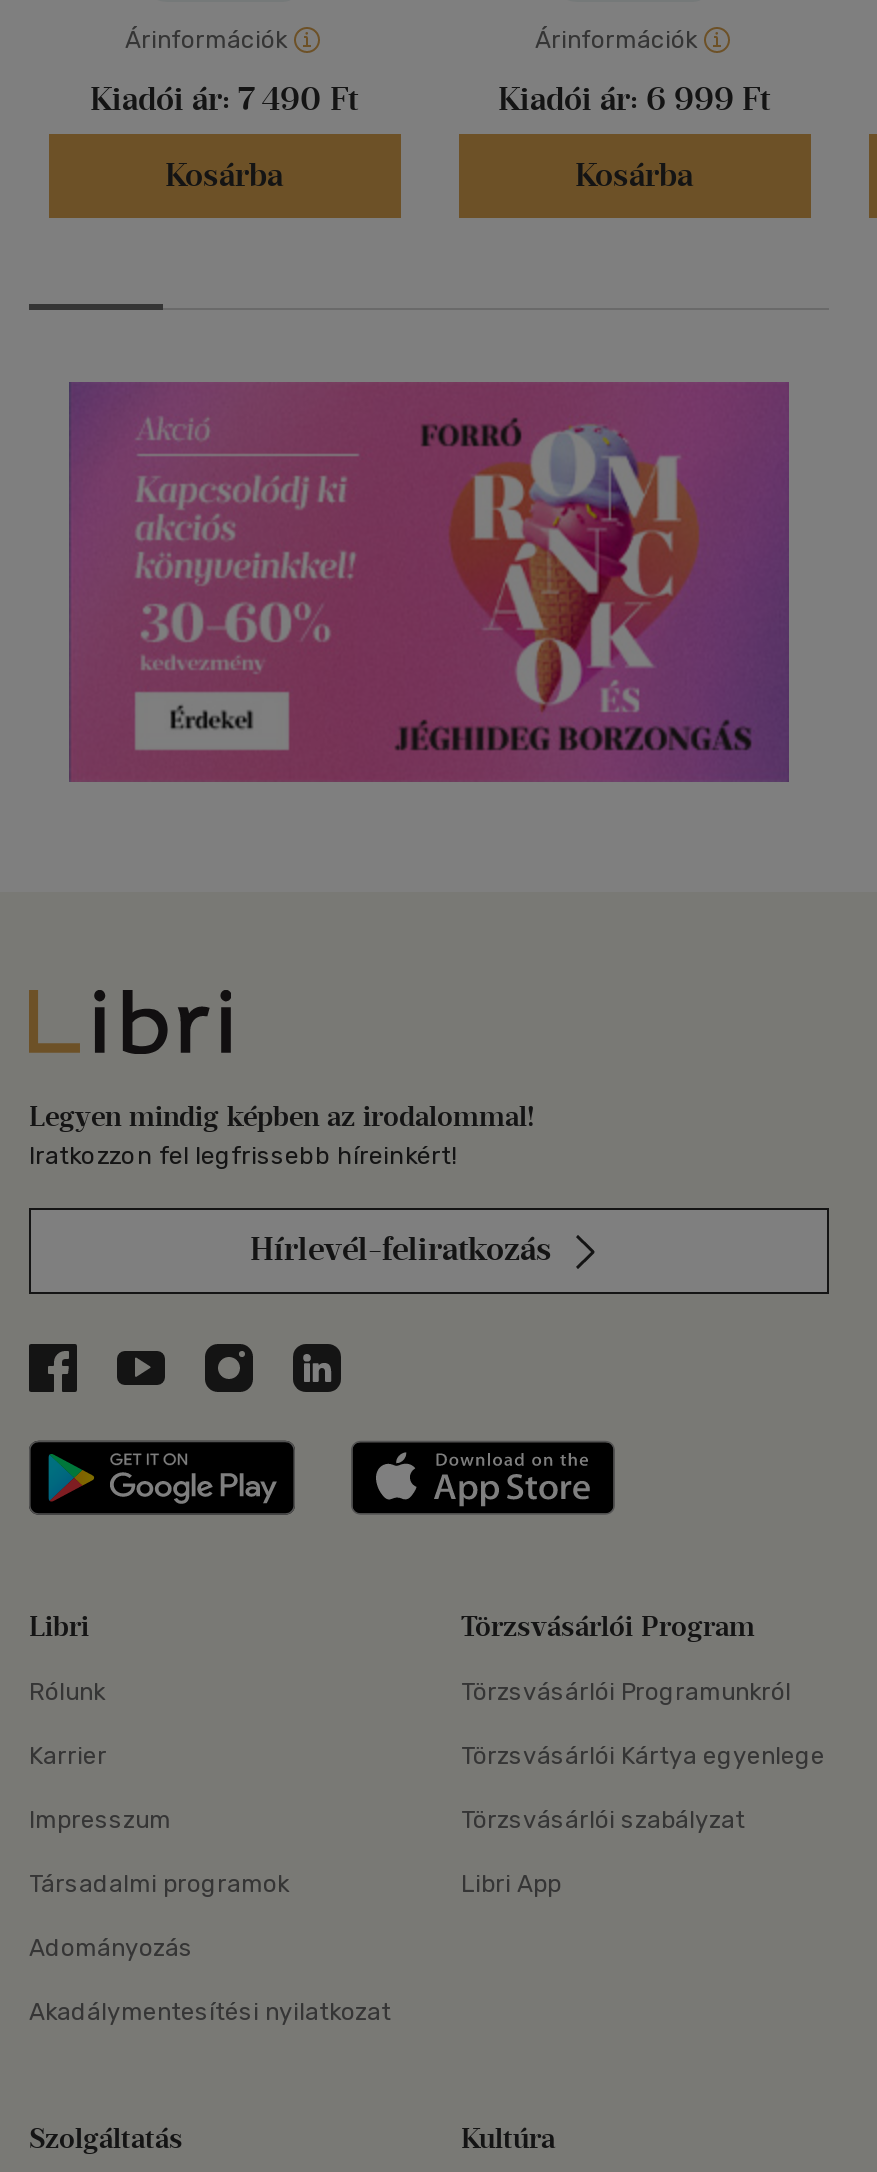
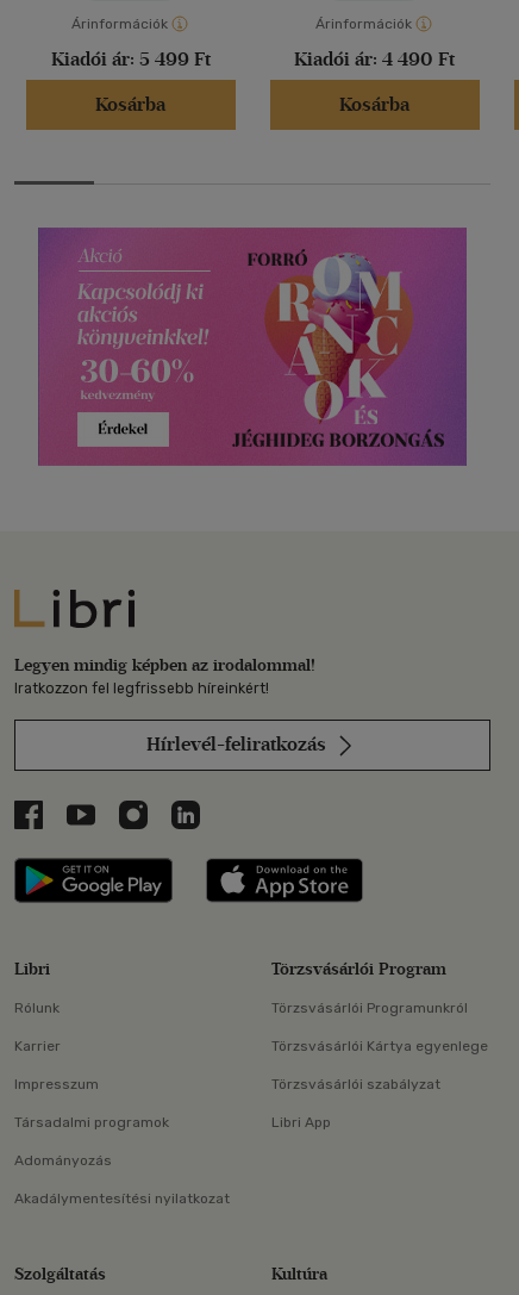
[90,81,358,119] Kiadói ár: 7 490 Ft -> [51,48,210,71] Kiadói ár: 5 499 Ft
[498,81,770,119] Kiadói ár: 6 999 Ft -> [294,48,455,71] Kiadói ár: 4 490 Ft

